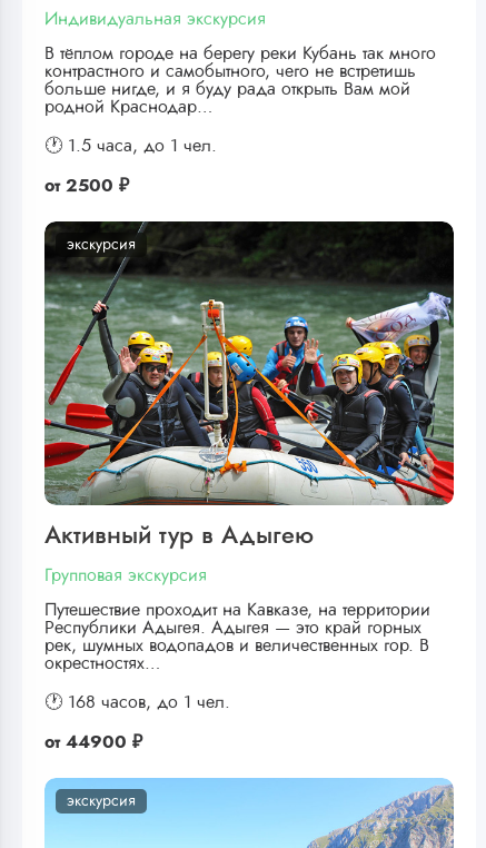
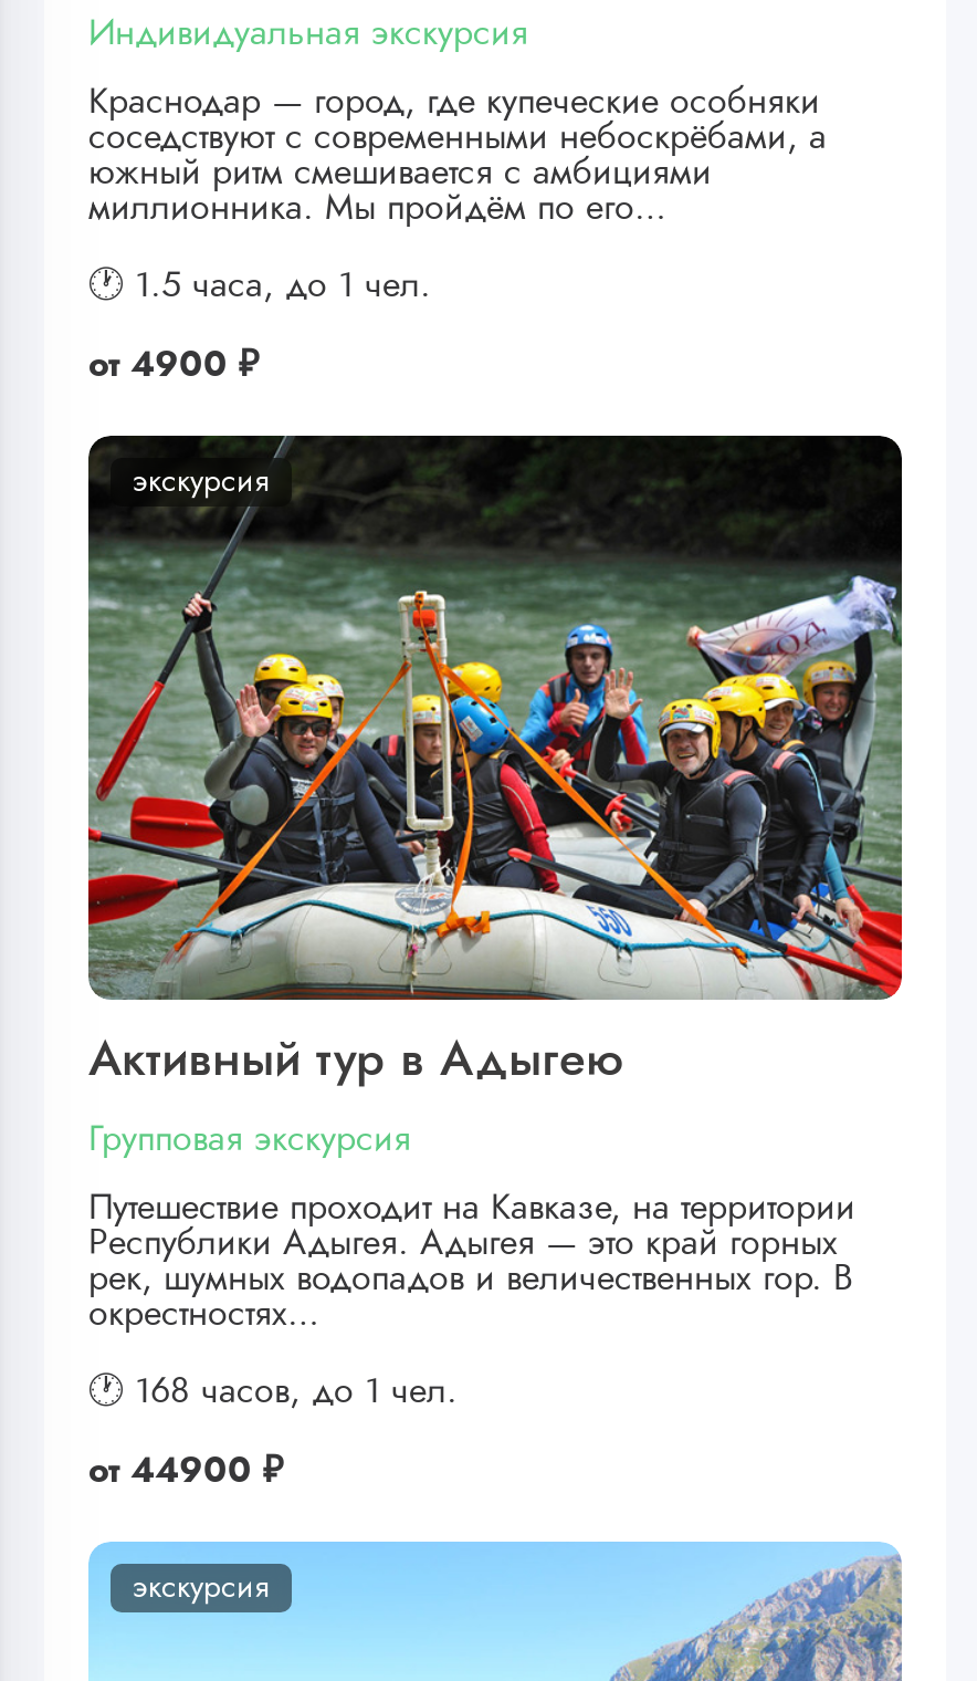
[44,44,436,115] В тёплом городе на берегу реки Кубань так много | контрастного и самобытного, чего не встретишь | больше нигде, и я буду рада открыть Вам мой | родной Краснодар… -> [88,83,827,225] Краснодар — город, где купеческие особняки | соседствуют с современными небоскрёбами, а | южный ритм смешивается с амбициями | миллионника. Мы пройдём по его…
[44,177,129,194] от 2500 ₽ -> [88,347,259,382] от 4900 ₽

